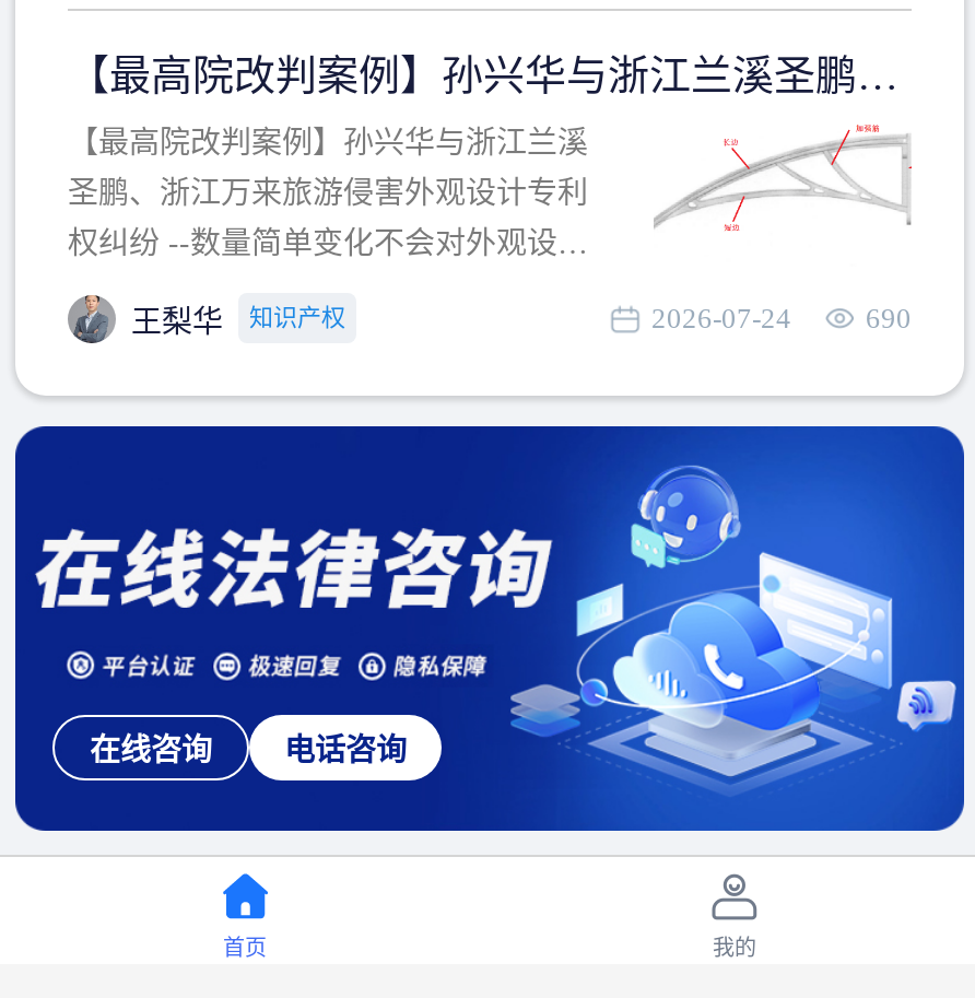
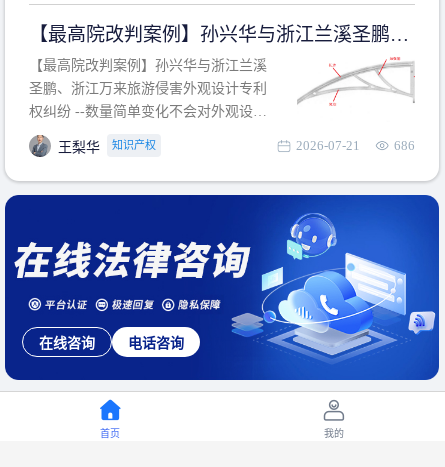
[651,301,791,333] 2026-07-24 -> [296,137,360,152] 2026-07-21
[866,301,912,333] 690 -> [394,137,415,152] 686

